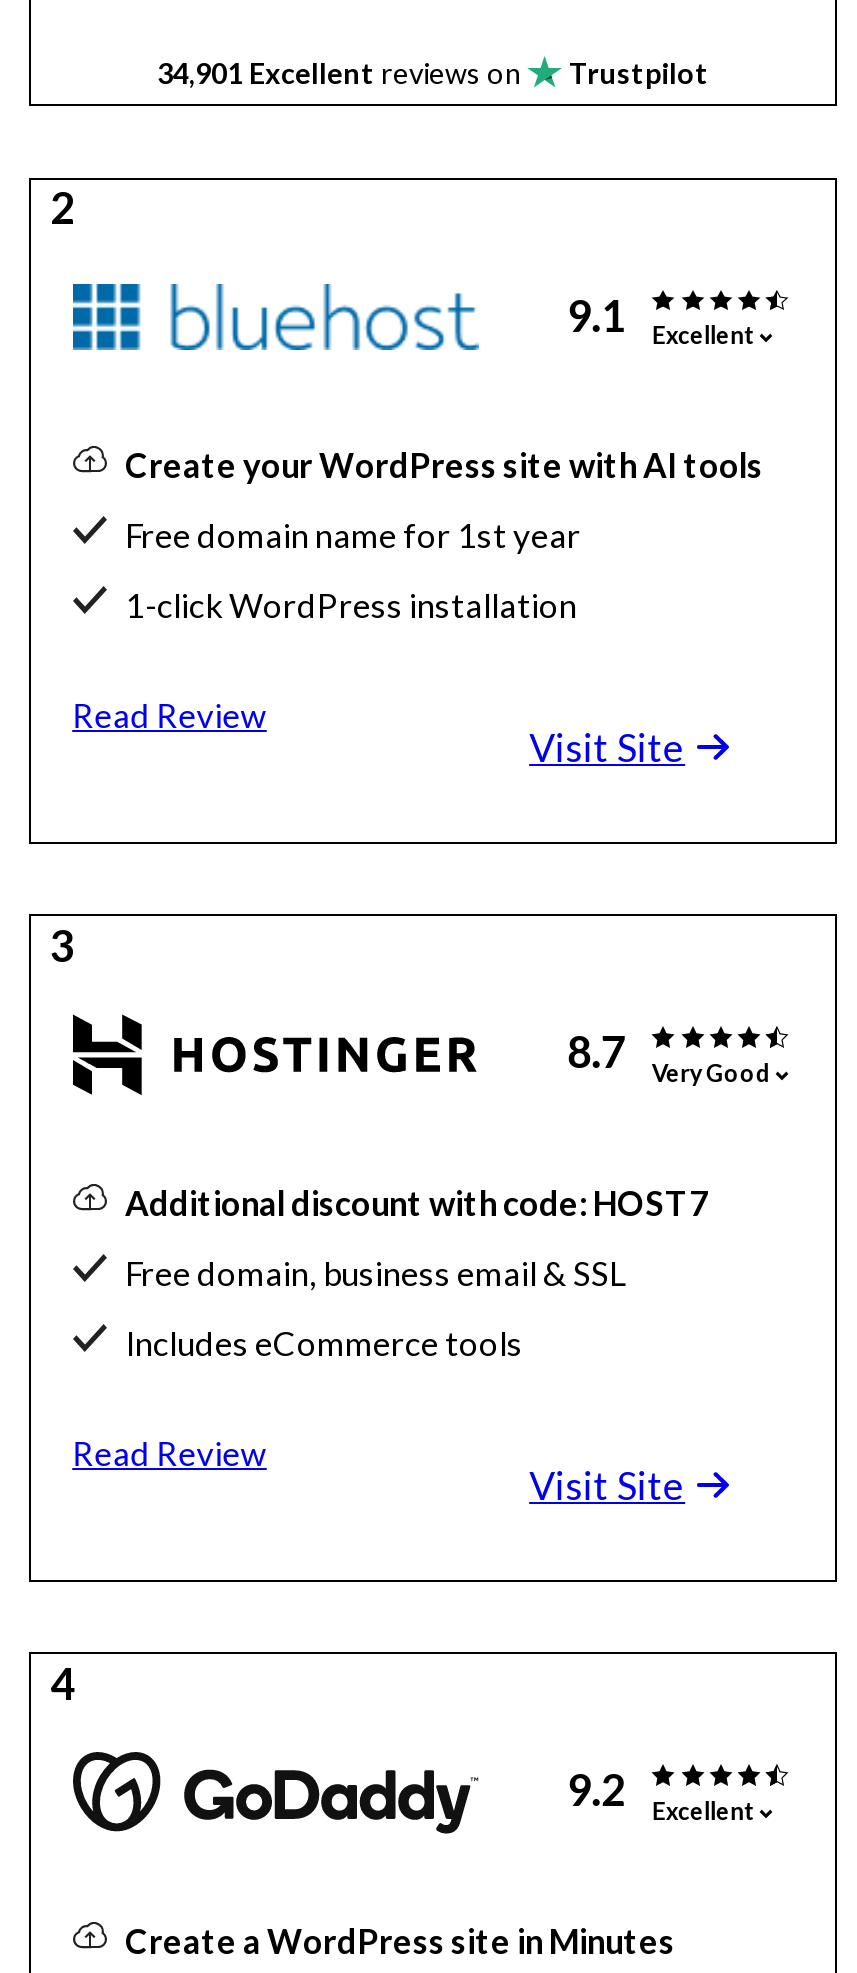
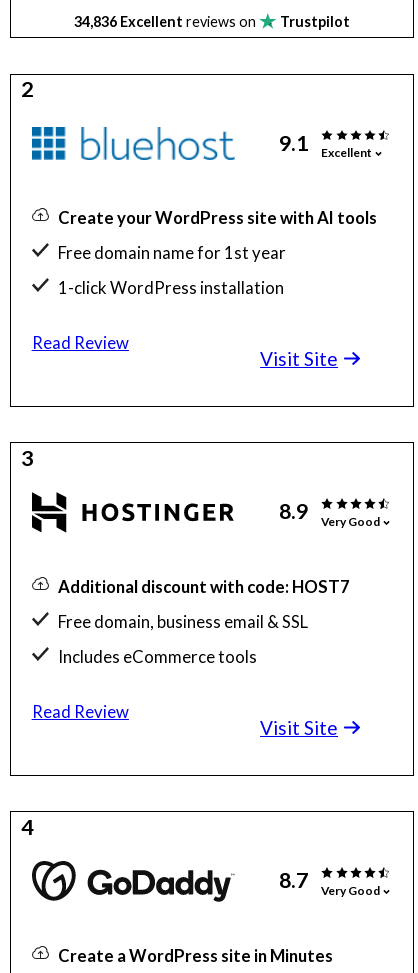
[157,56,527,90] 34,901 Excellent reviews on -> [74,13,259,30] 34,836 Excellent reviews on
[567,1027,770,1088] 8.7 Very Good -> [279,498,380,529] 8.9 Very Good
[567,1765,754,1826] 9.2 | Excellent -> [279,867,380,898] 8.7 | Very Good

